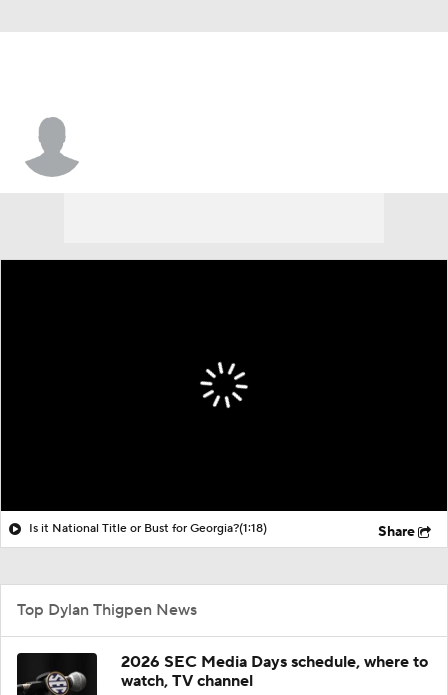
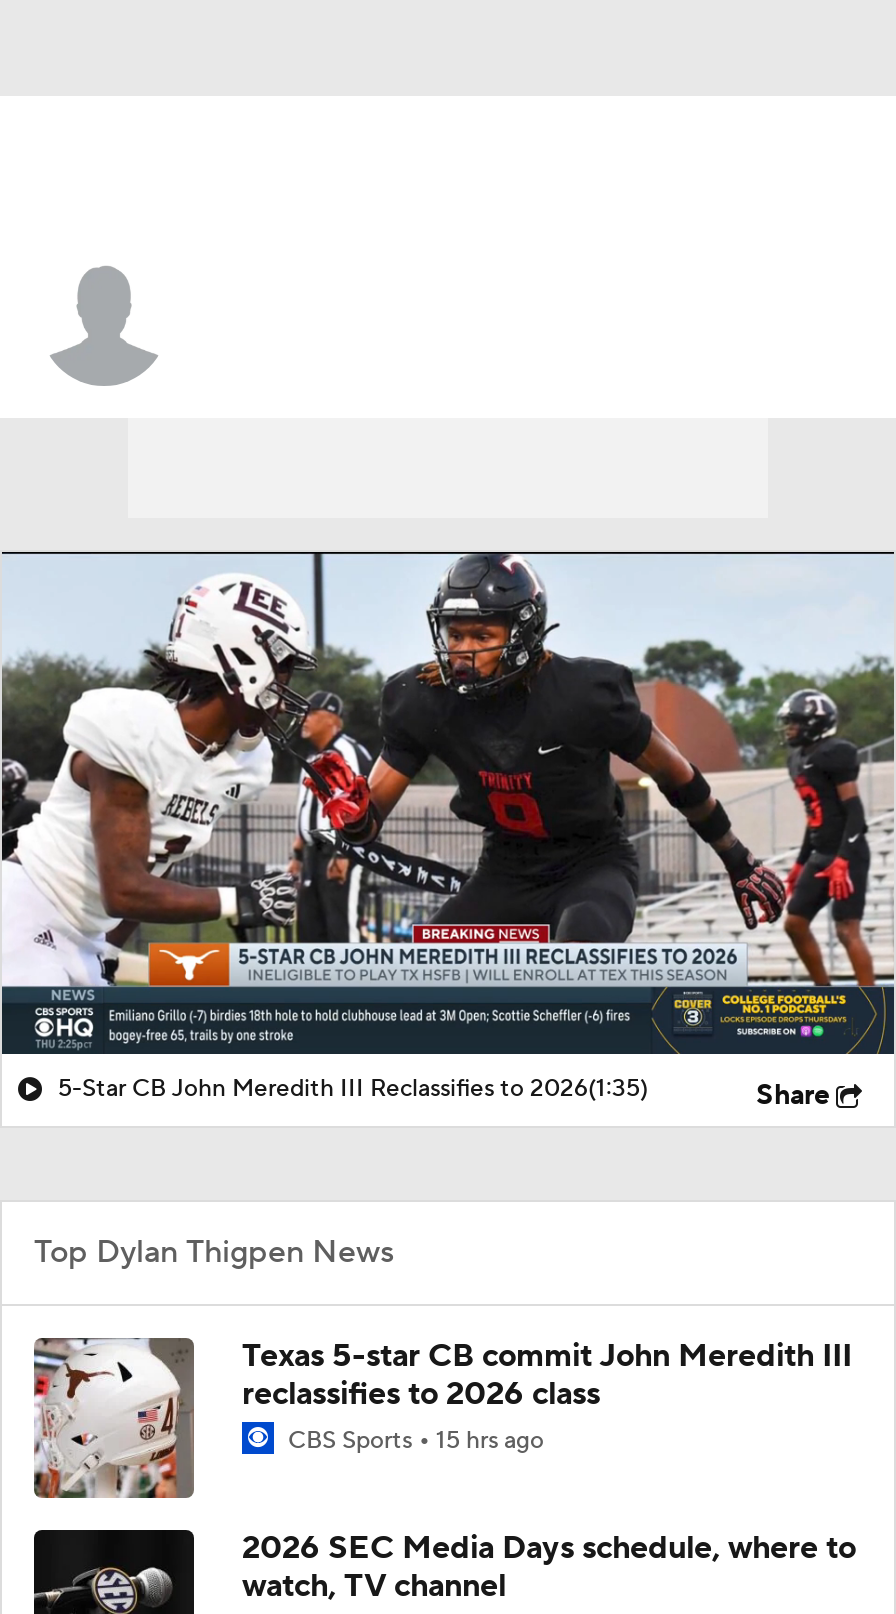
none -> [6,552,890,1054] [image]
[29,521,267,536] Is it National Title or Bust for Georgia?(1:18) -> [58,1074,648,1104] 5-Star CB John Meredith III Reclassifies to 2026(1:35)
none -> [34,1336,852,1500] [image] | Texas 5-star CB commit John Meredith III | reclassifies to 2026 class | CBS Sports 15 hrs ago

